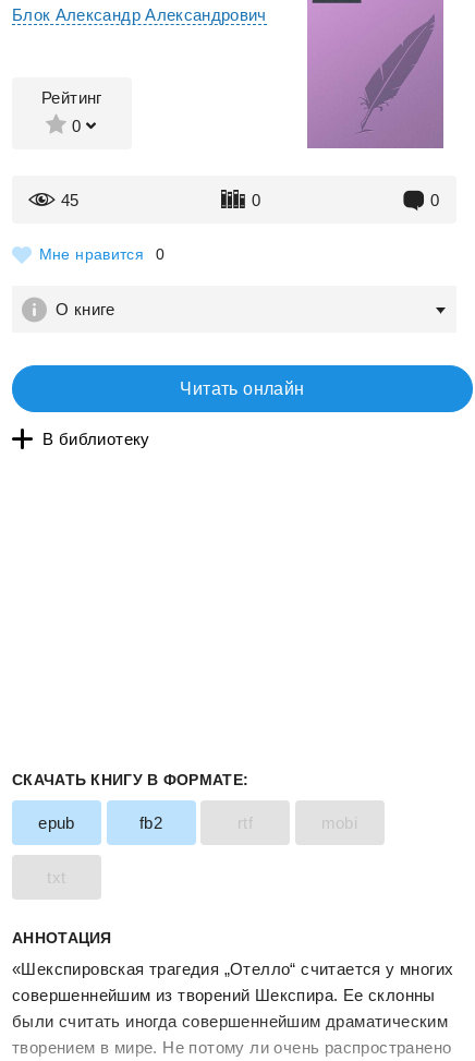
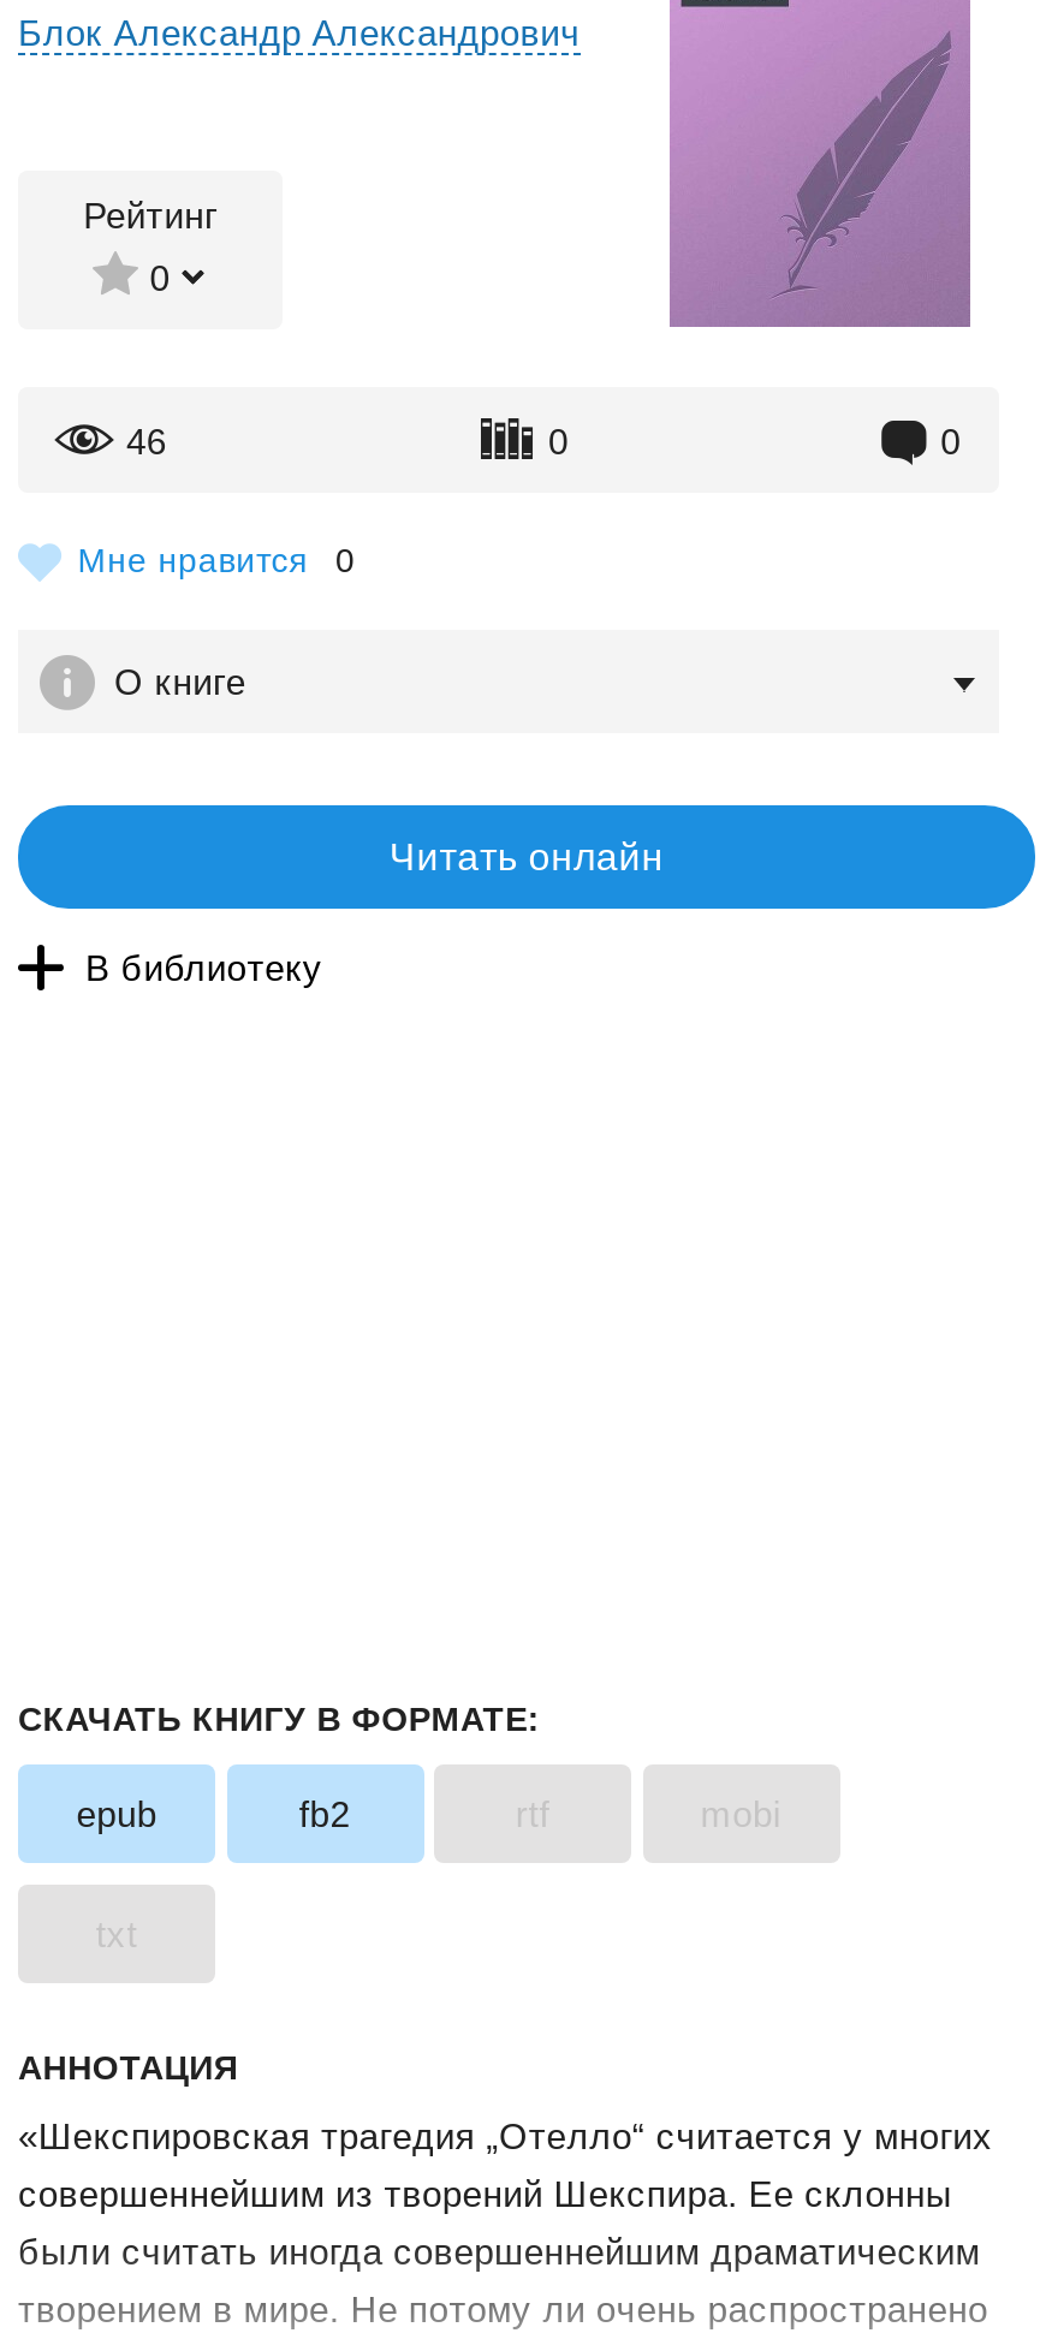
[61,191,79,209] 45 -> [126,421,166,462] 46

